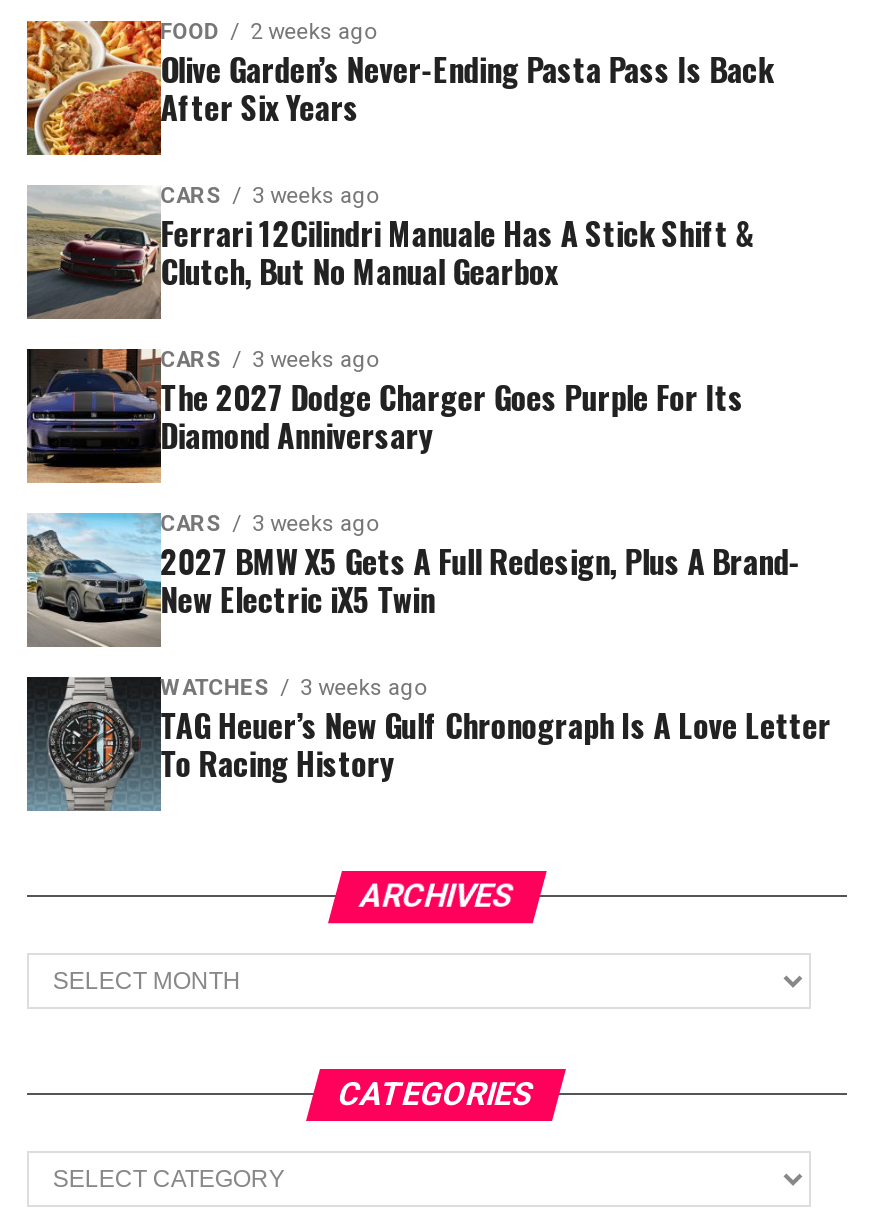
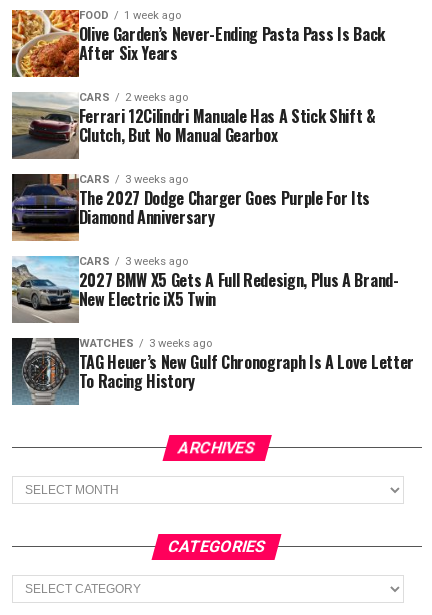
[160,19,376,45] FOOD 2 weeks ago -> [79,9,181,22] FOOD 1 week ago
[160,182,378,208] CARS 3 weeks ago -> [79,91,188,104] CARS 2 weeks ago

